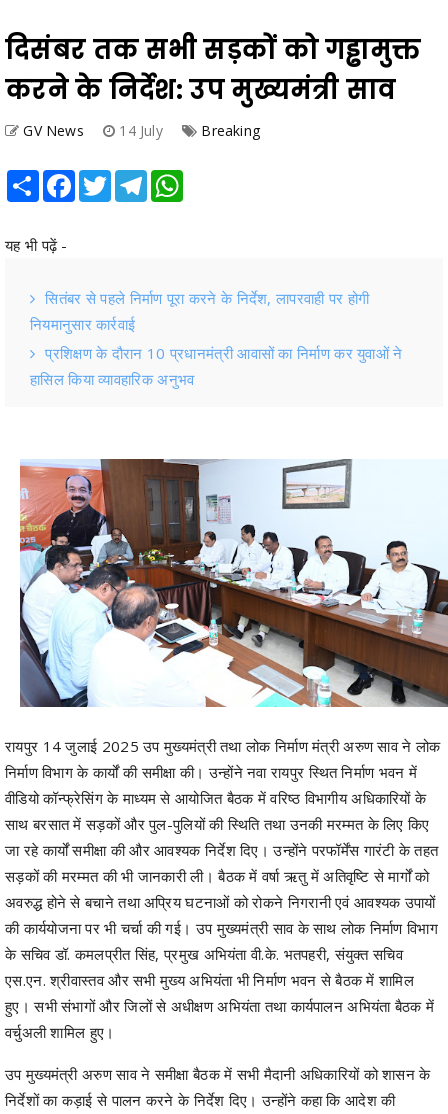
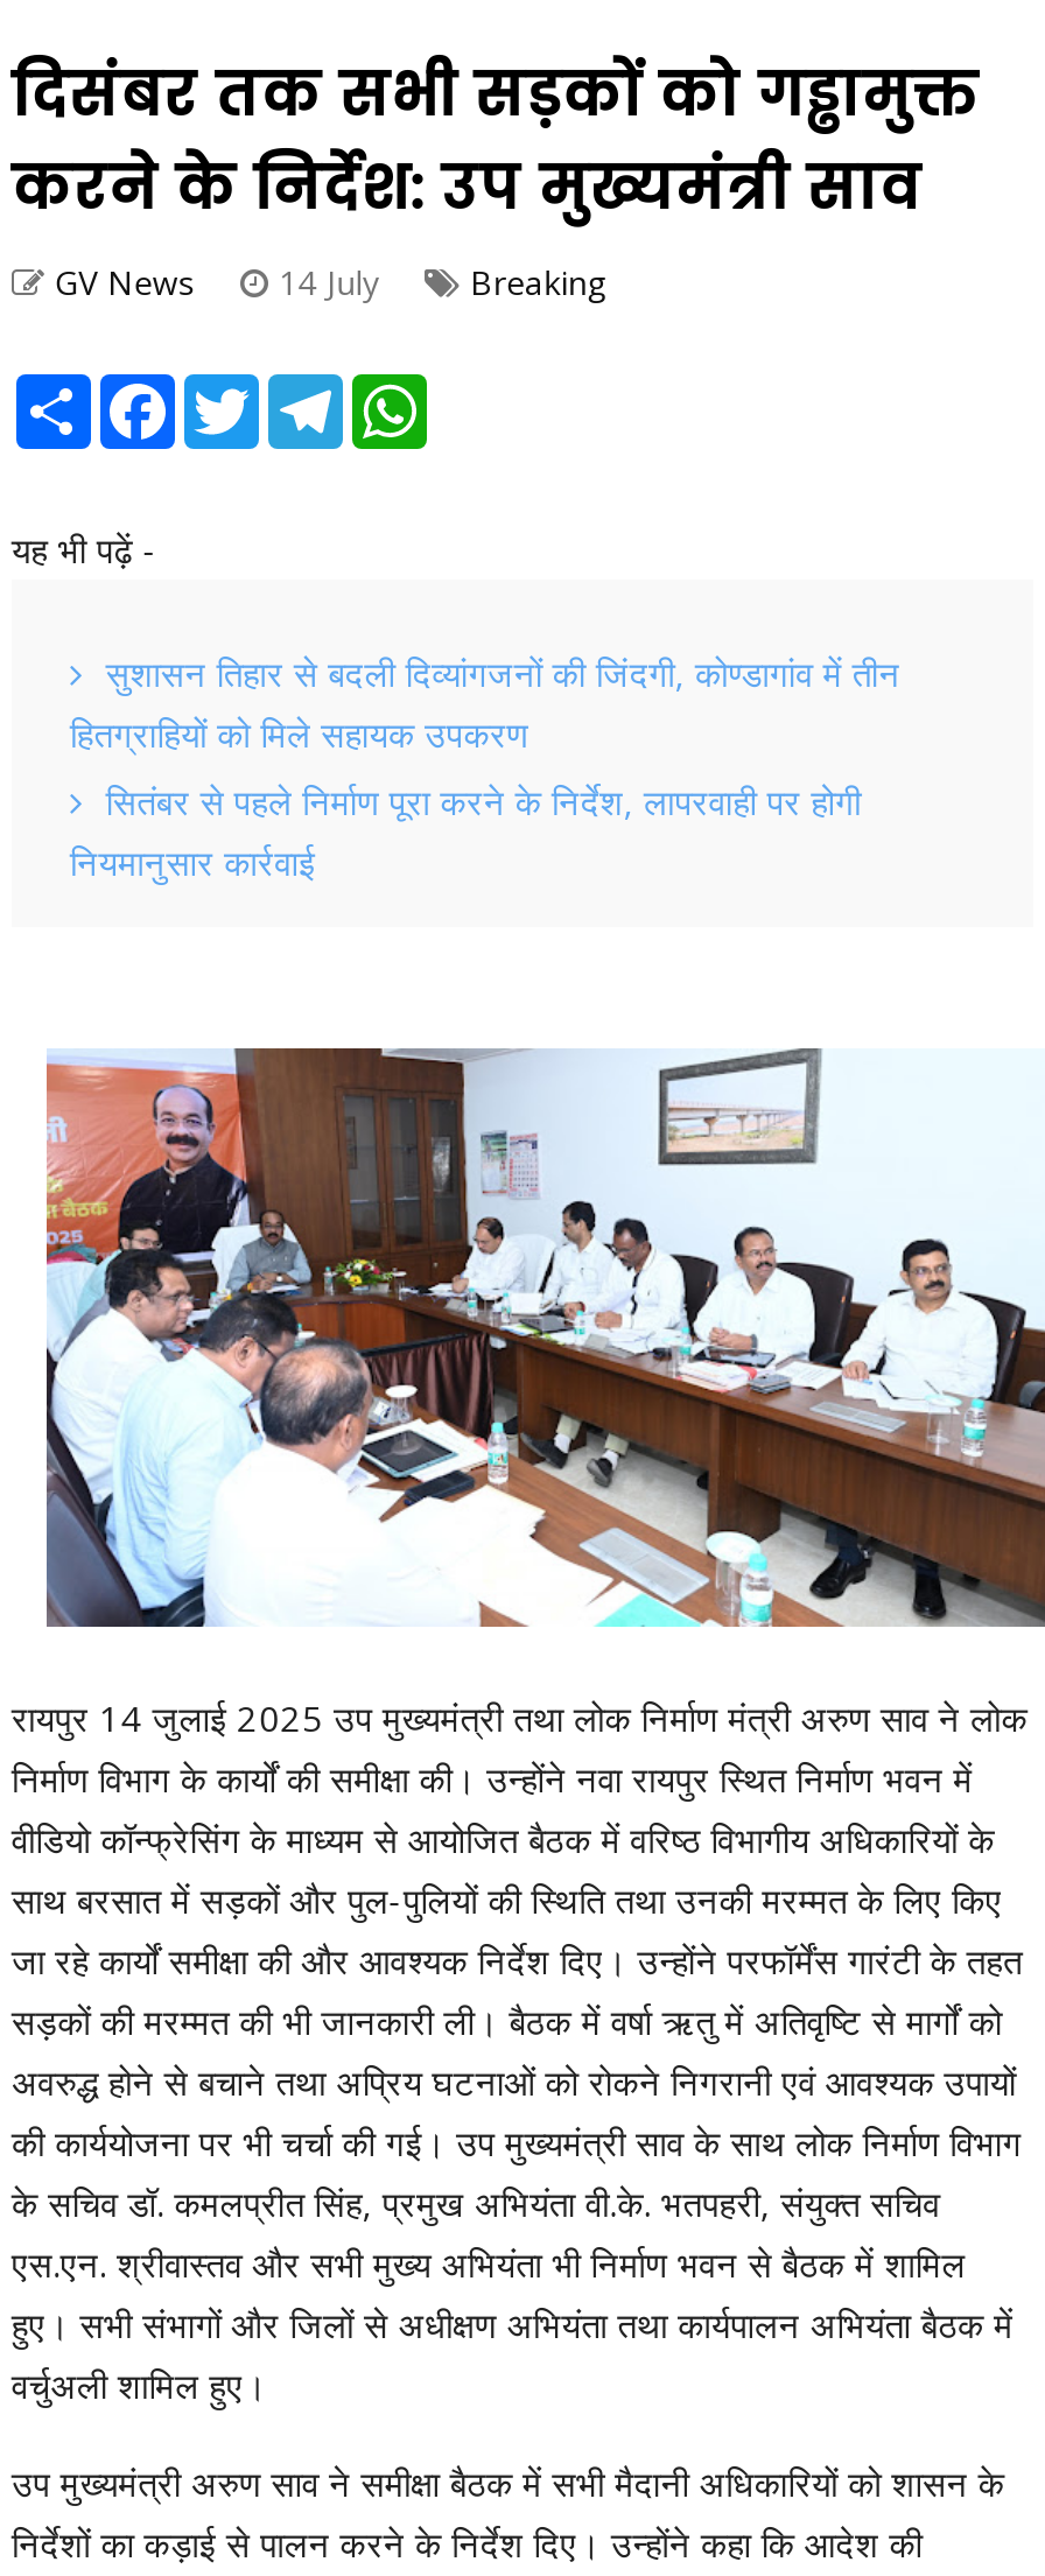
none -> [70,649,900,756] सुशासन तिहार से बदली दिव्यांगजनों की जिंदगी, कोण्डागांव में तीन | हितग्राहियों को मिले सहायक उपकरण
moved [30,288,369,334] -> [70,777,861,885]: सितंबर से पहले निर्माण पूरा करने के निर्देश, लापरवाही पर होगी | नियमानुसार कार्रवाई
[30,343,403,389] प्रशिक्षण के दौरान 10 प्रधानमंत्री आवासों का निर्माण कर युवाओं ने | हासिल किया व्यावहारिक अनुभव -> none

